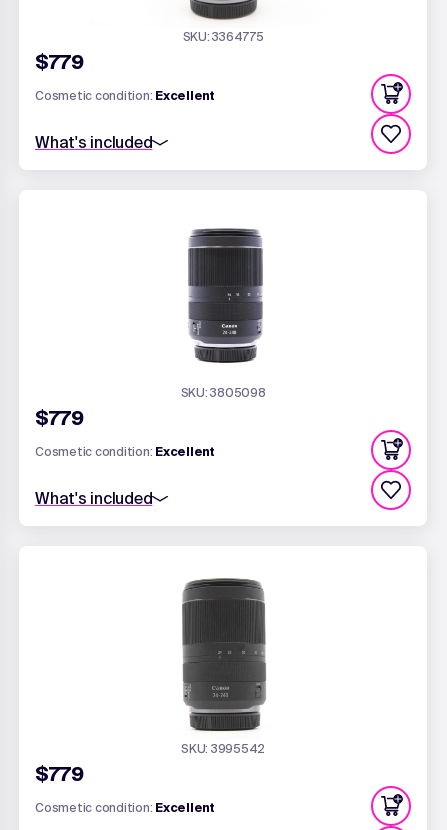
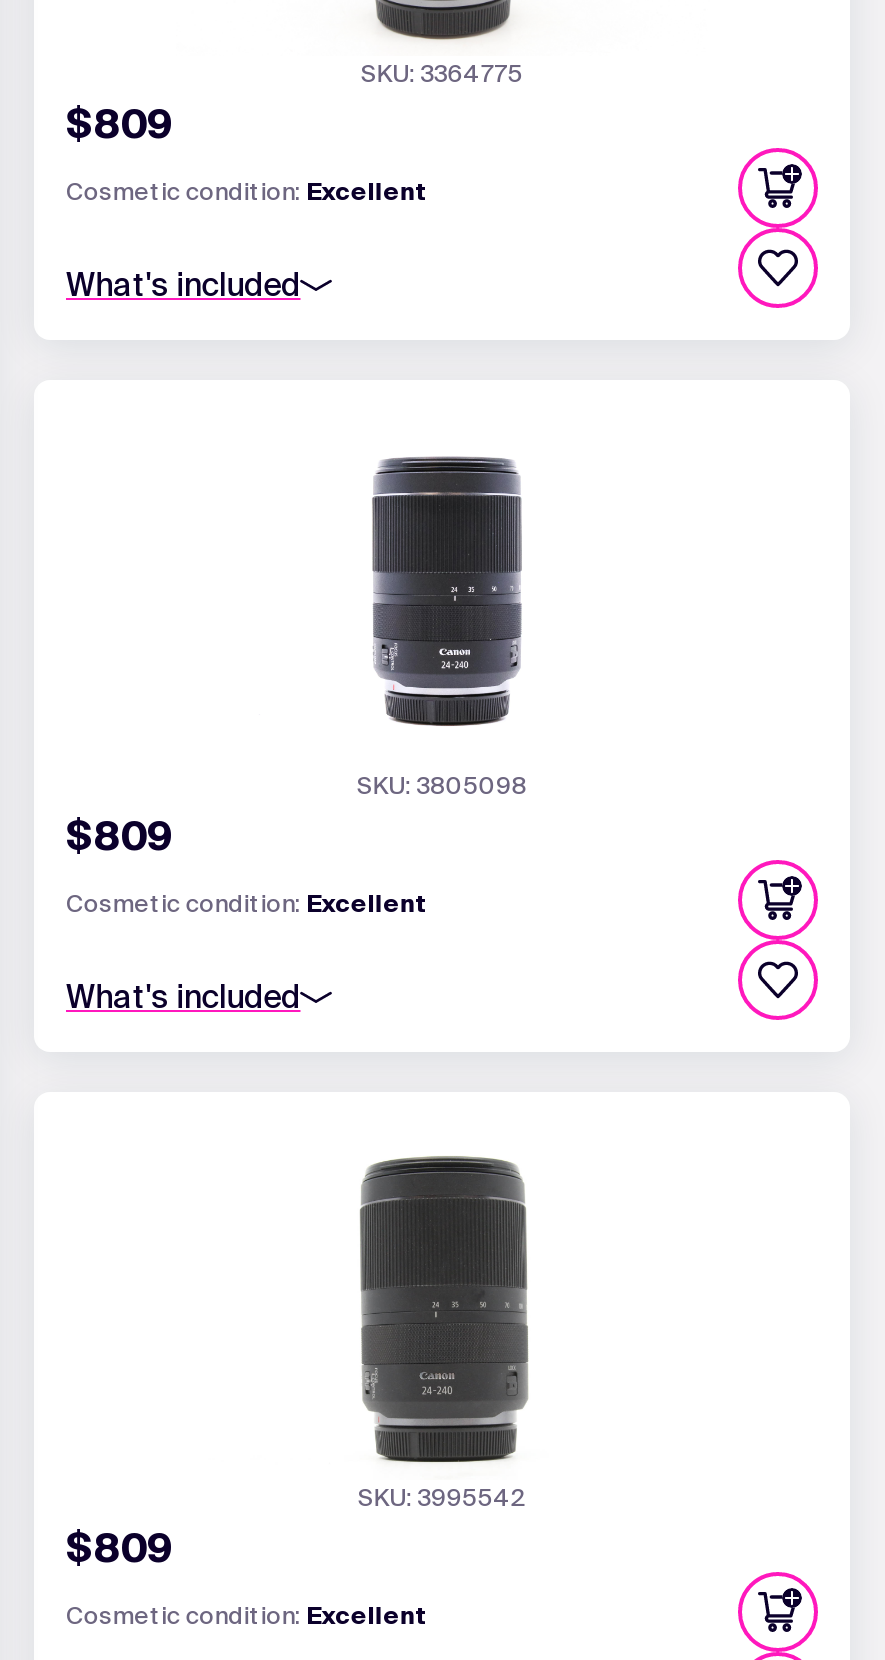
[35,50,83,73] $779 -> [66,100,172,146] $809
[35,406,83,429] $779 -> [66,812,172,858] $809
[35,762,83,785] $779 -> [66,1524,172,1570] $809

